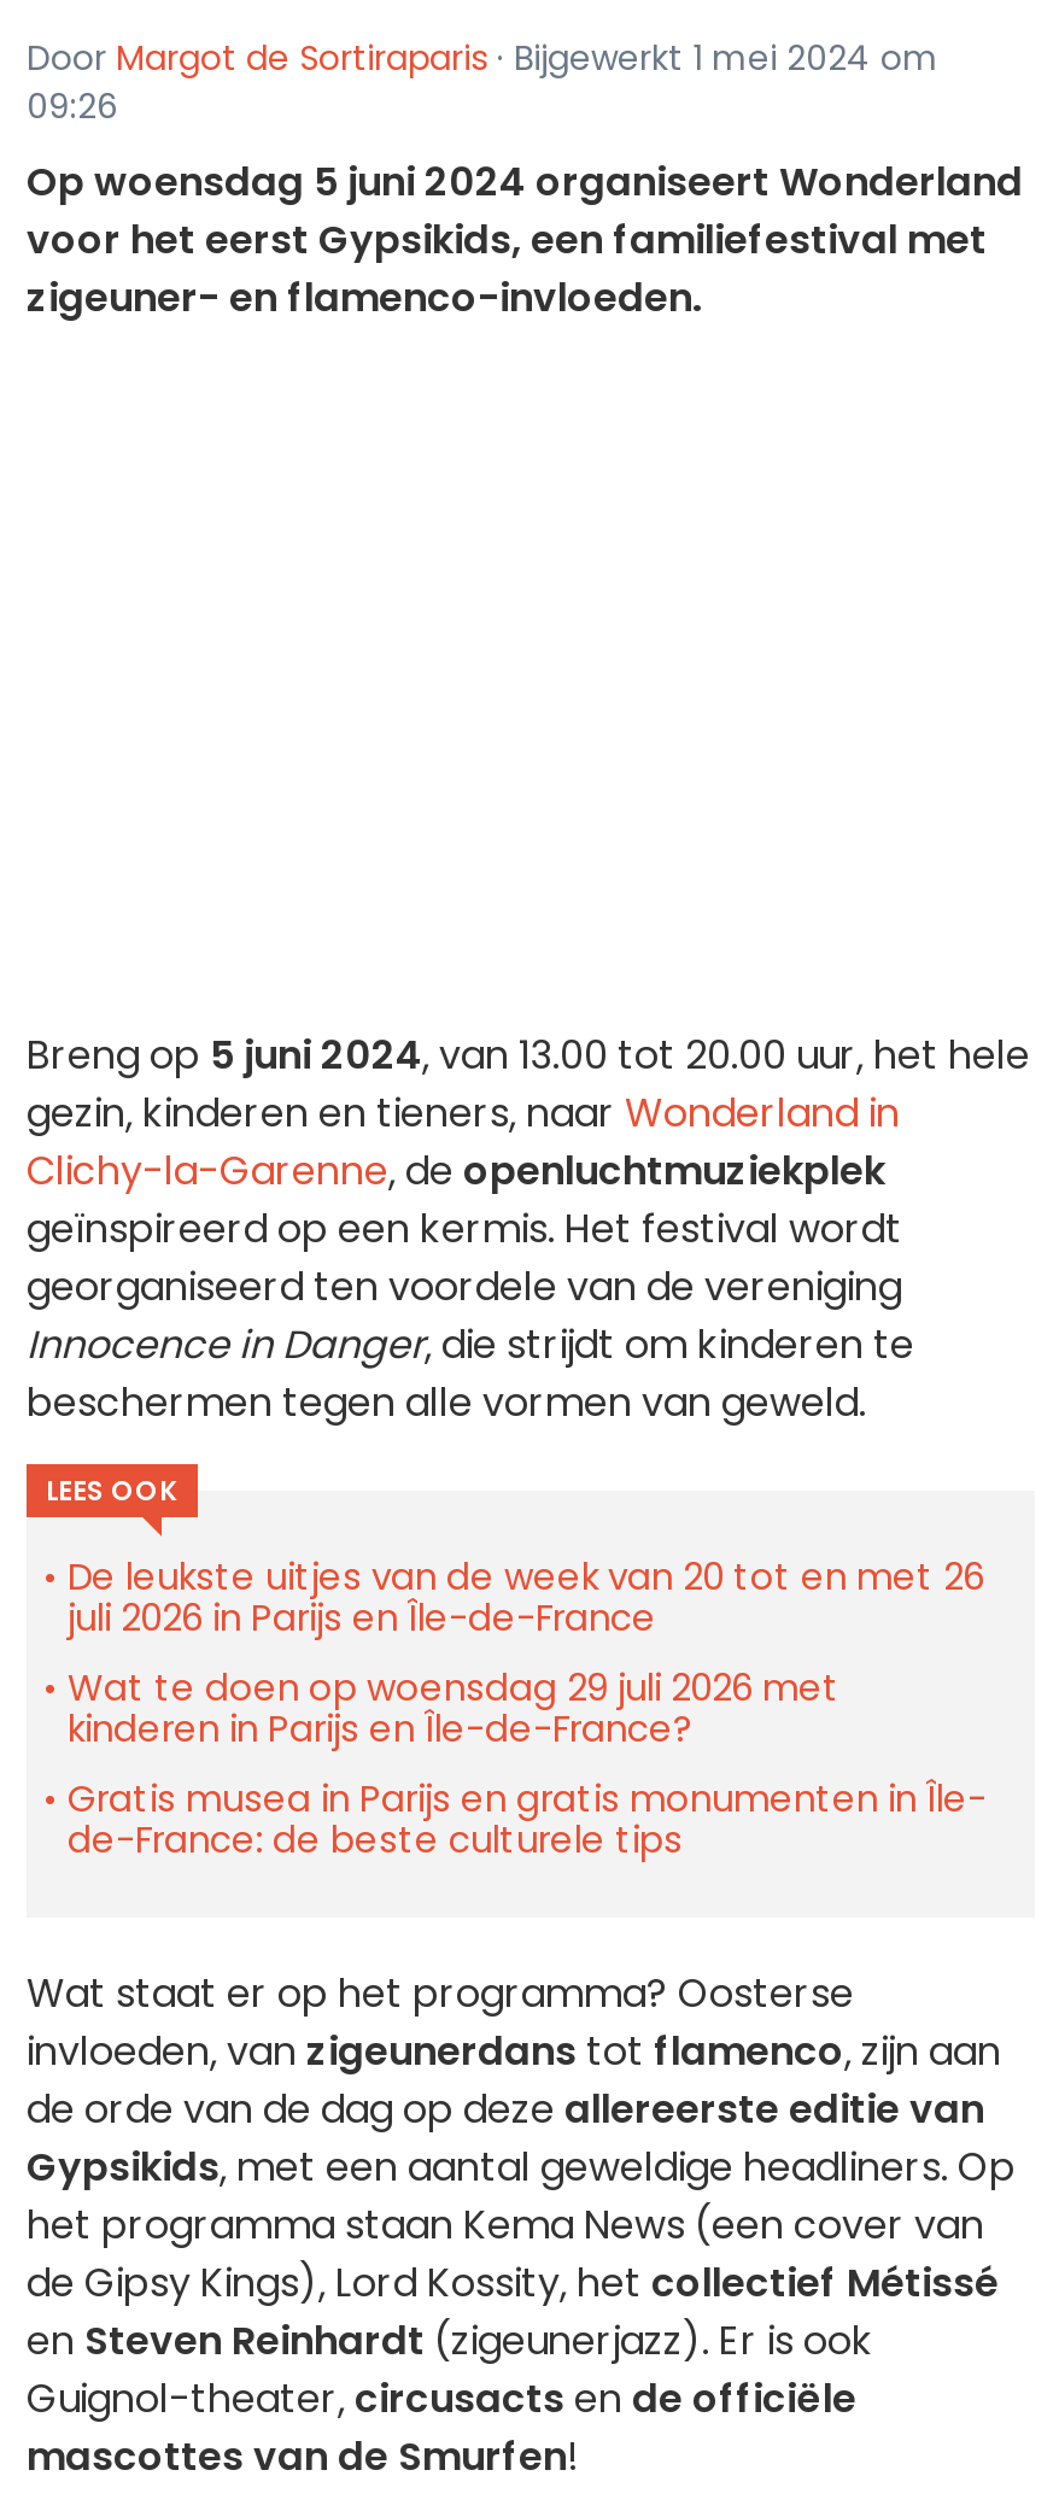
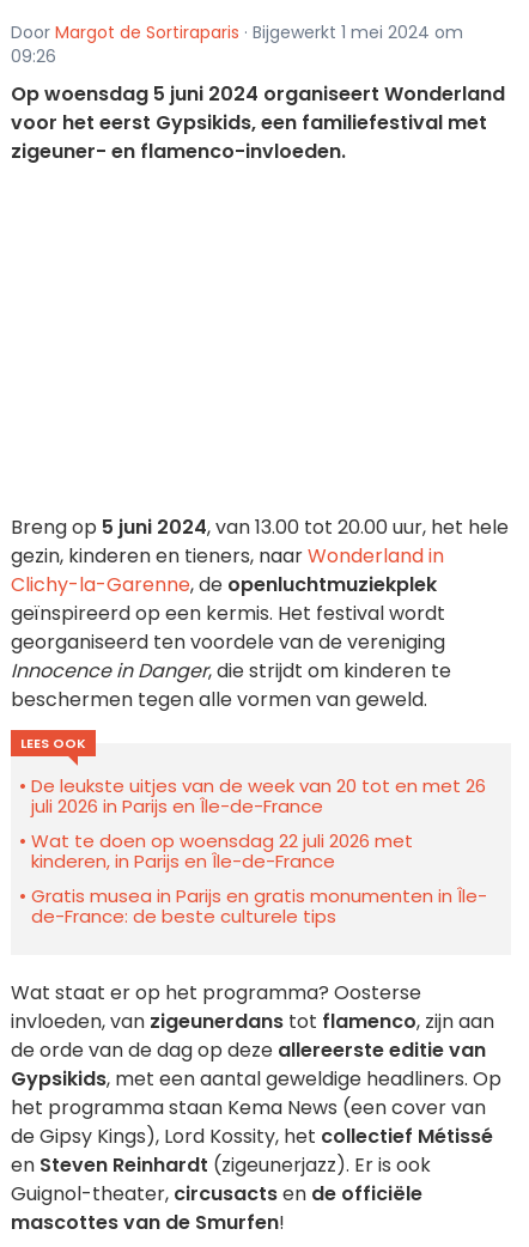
[68,1663,839,1714] Wat te doen op woensdag 29 juli 2026 met -> [31,829,413,854] Wat te doen op woensdag 22 juli 2026 met
[68,1704,692,1755] kinderen in Parijs en Île-de-France? -> [31,849,335,874] kinderen, in Parijs en Île-de-France

